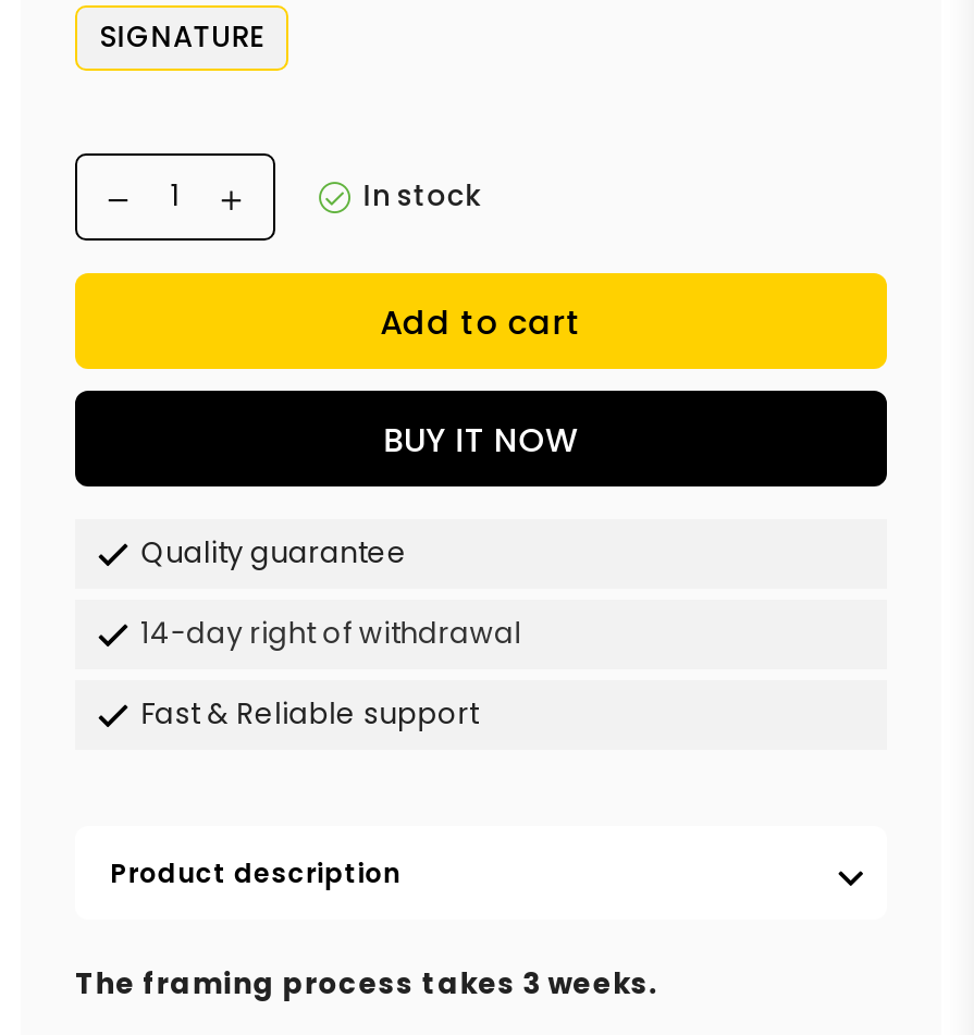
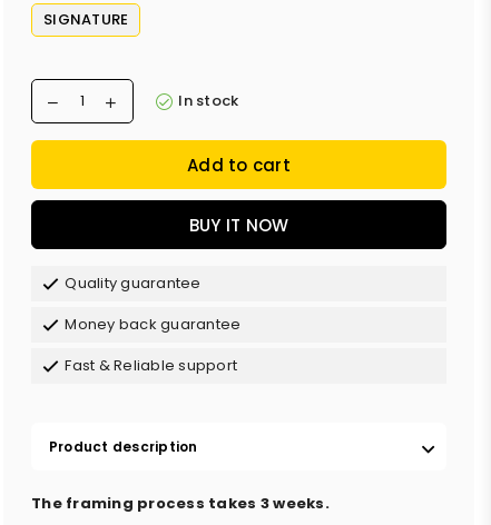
[141,614,521,655] 14-day right of withdrawal -> [65,314,241,335] Money back guarantee

